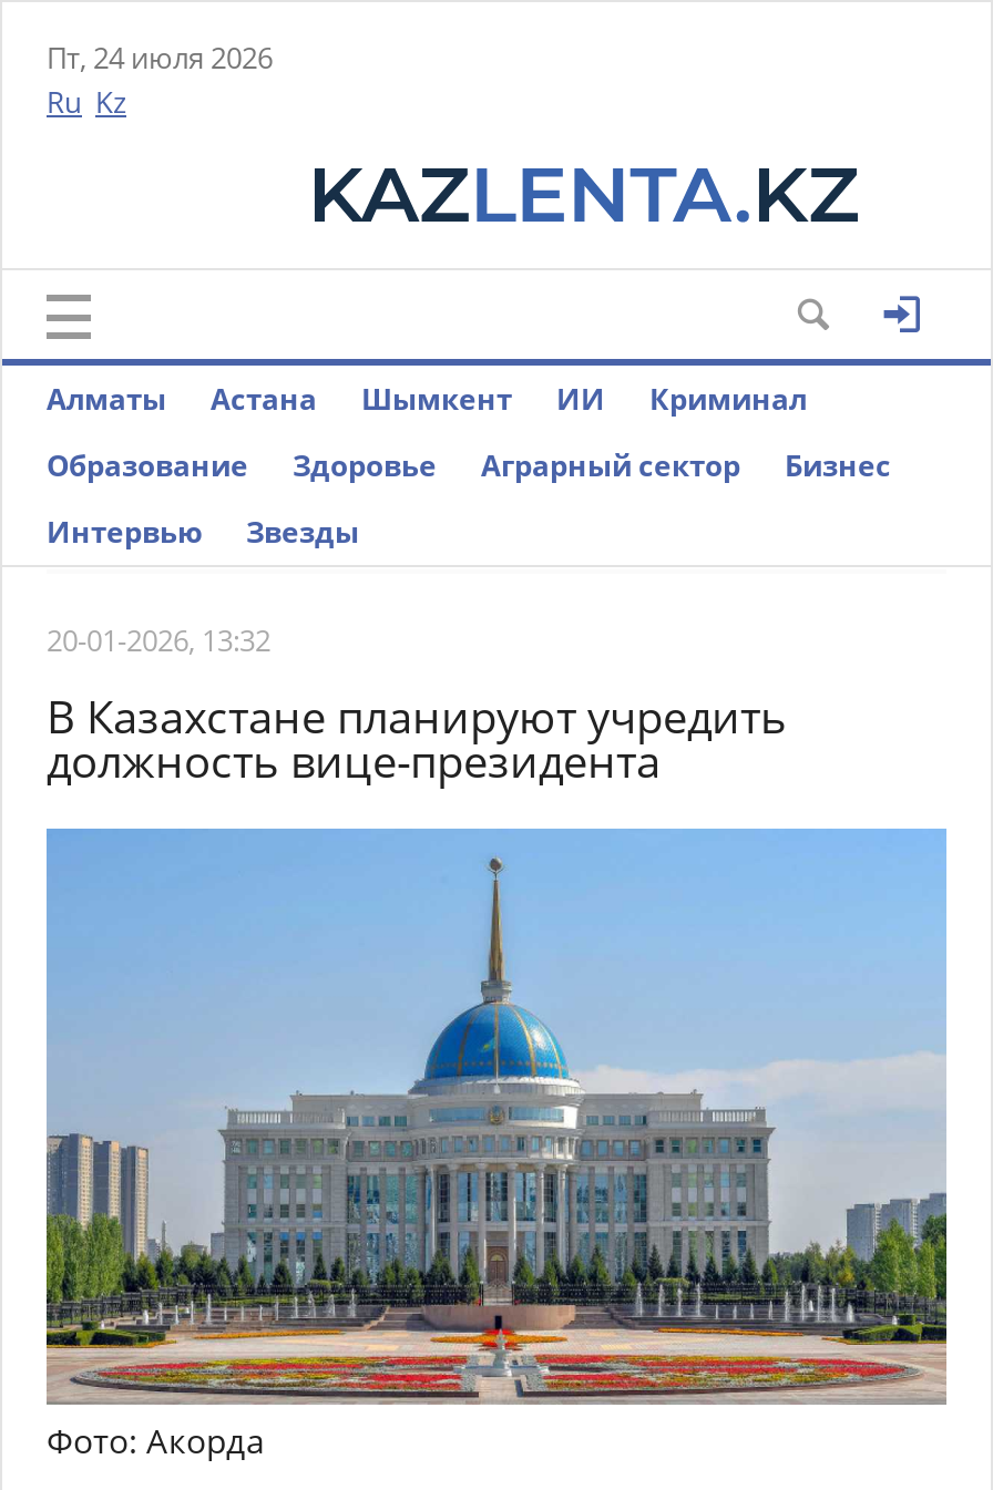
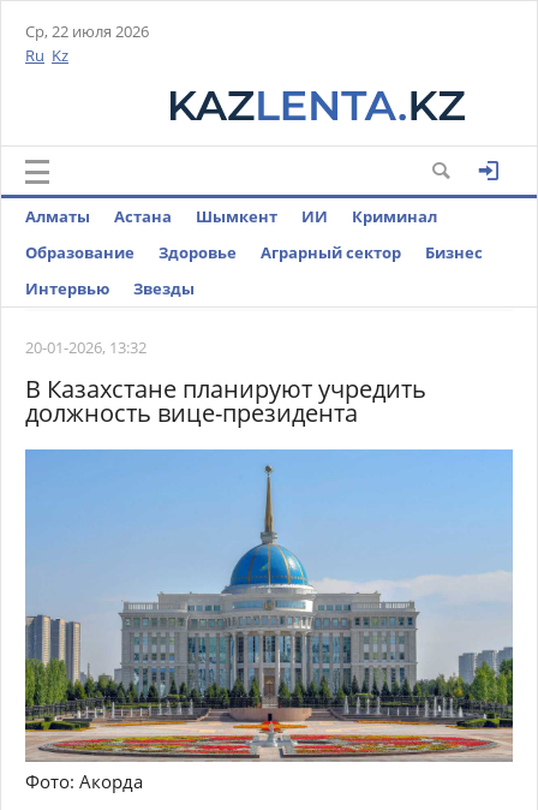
[47,38,273,78] Пт, 24 июля 2026 -> [25,20,149,42] Ср, 22 июля 2026

